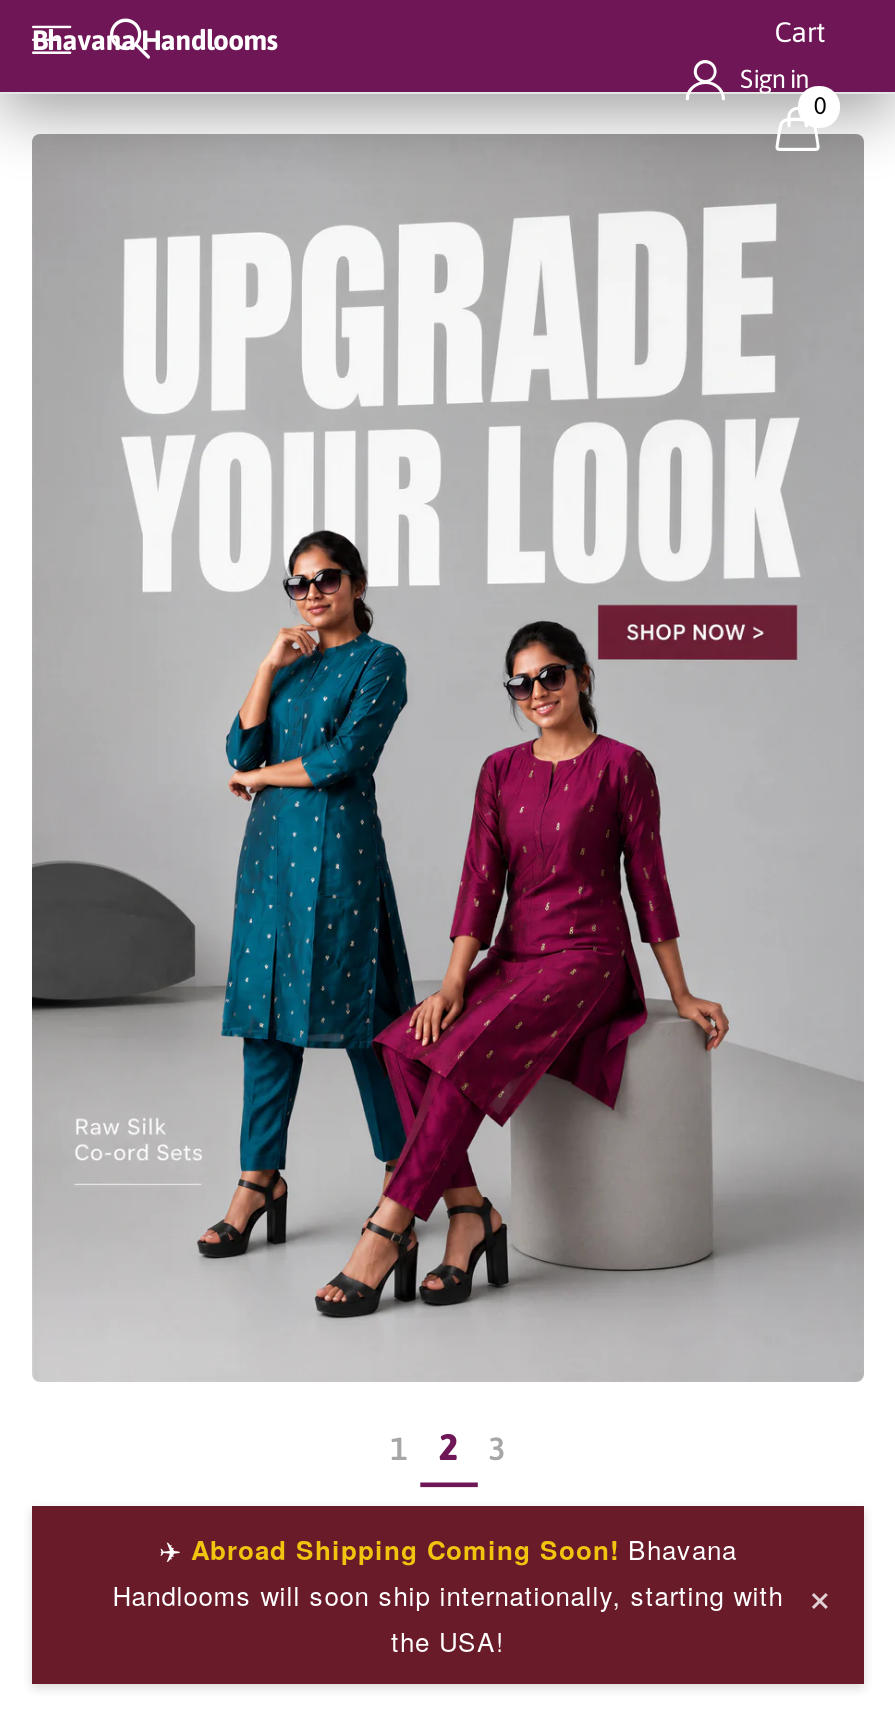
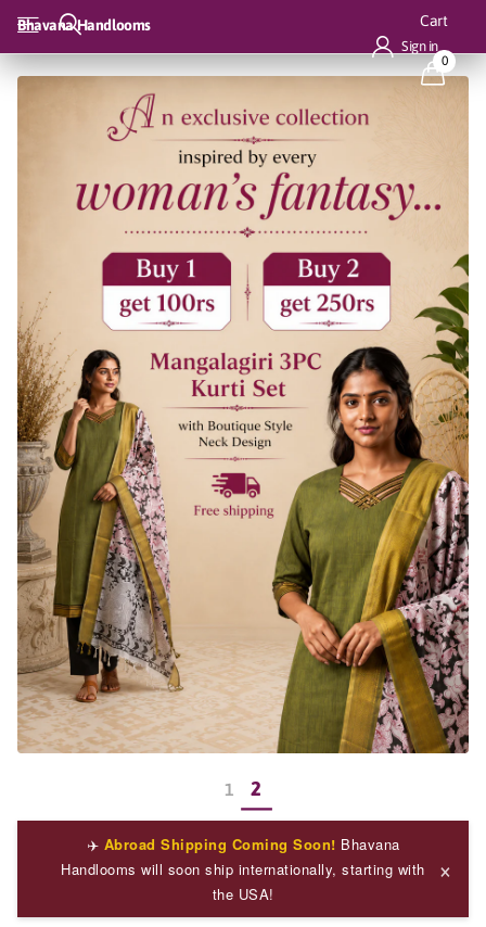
[32,134,864,1380] [image] -> [17,76,470,753] [image]
[487,1425,507,1466] 3 -> none

